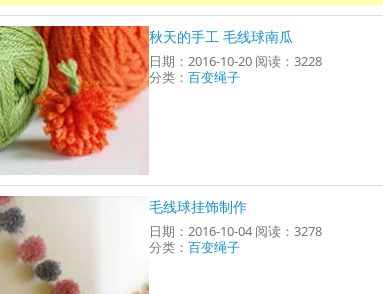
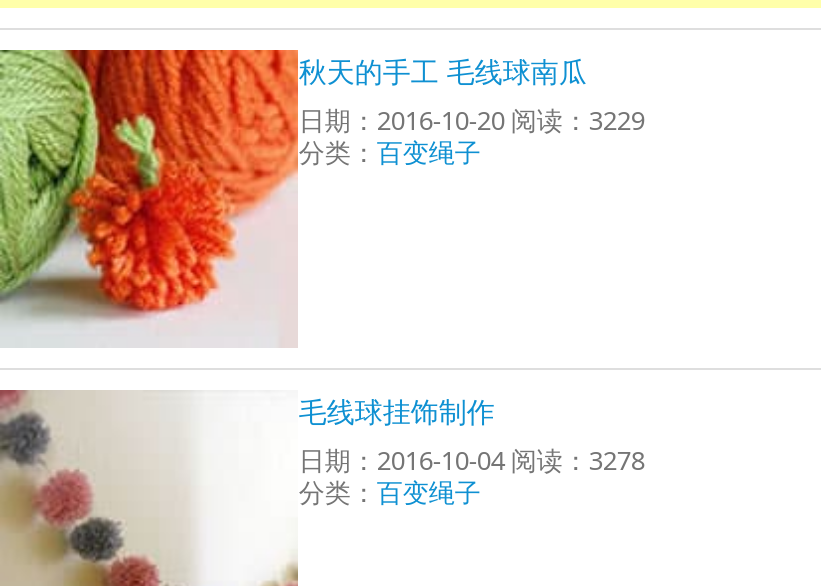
[149,51,322,69] 日期：2016-10-20 阅读：3228 -> [299,101,645,137] 日期：2016-10-20 阅读：3229

